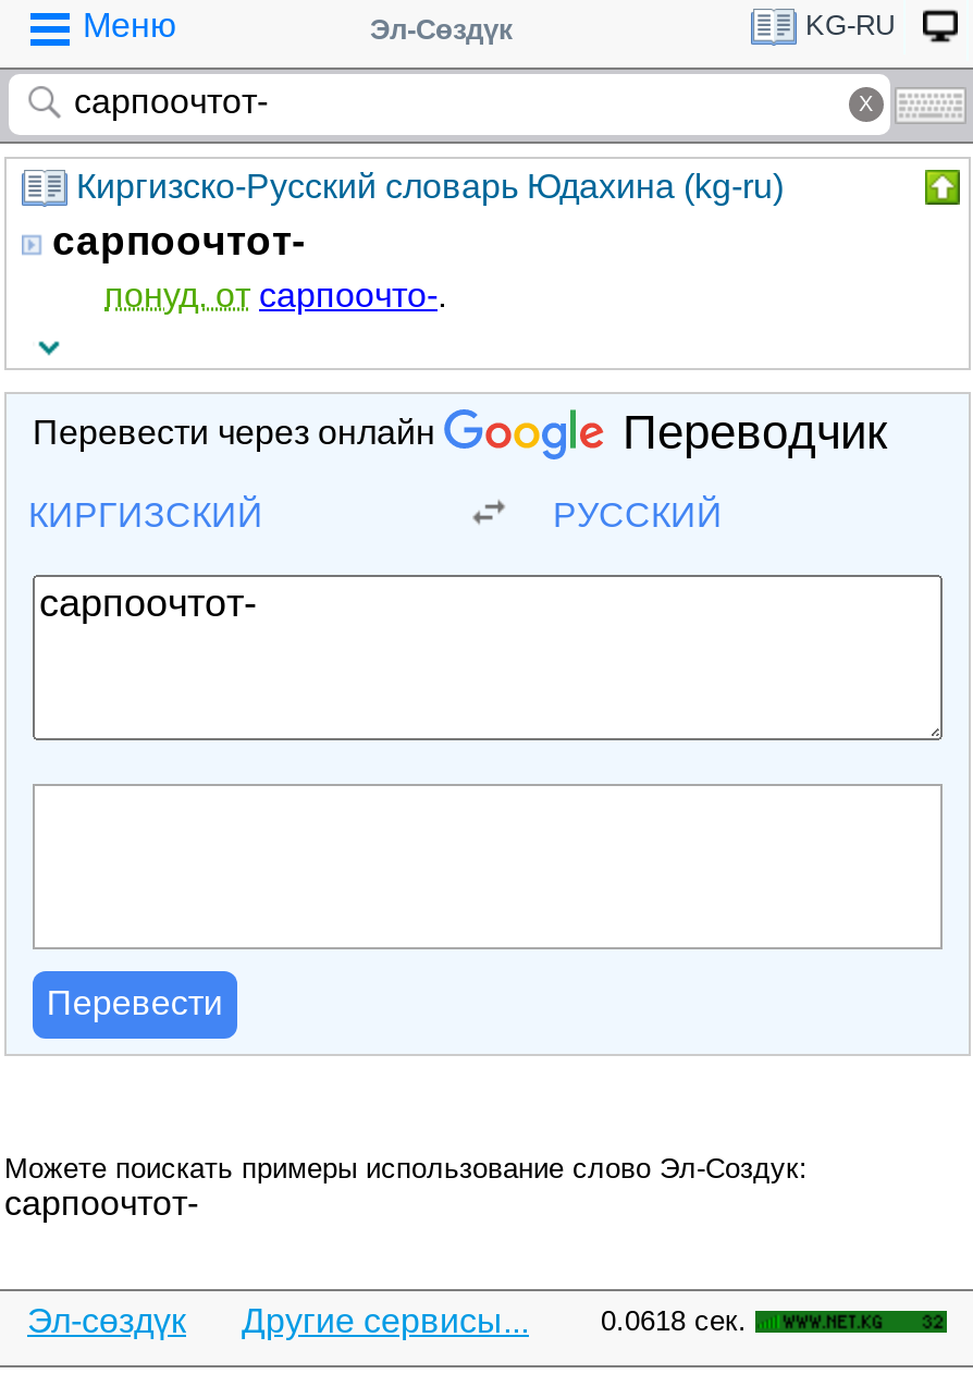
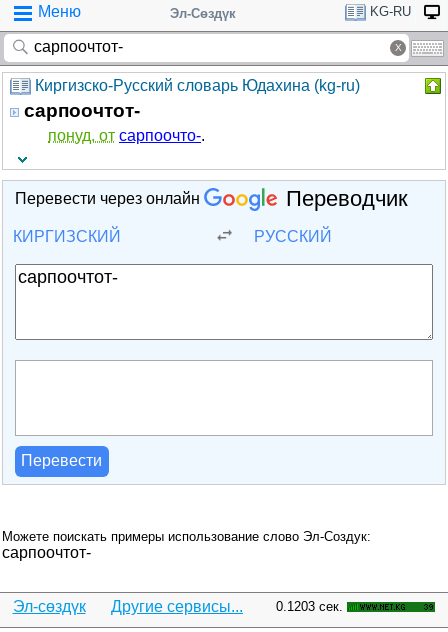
[601,1304,747,1337] 0.0618 сек. -> [276,599,343,614] 0.1203 сек.

